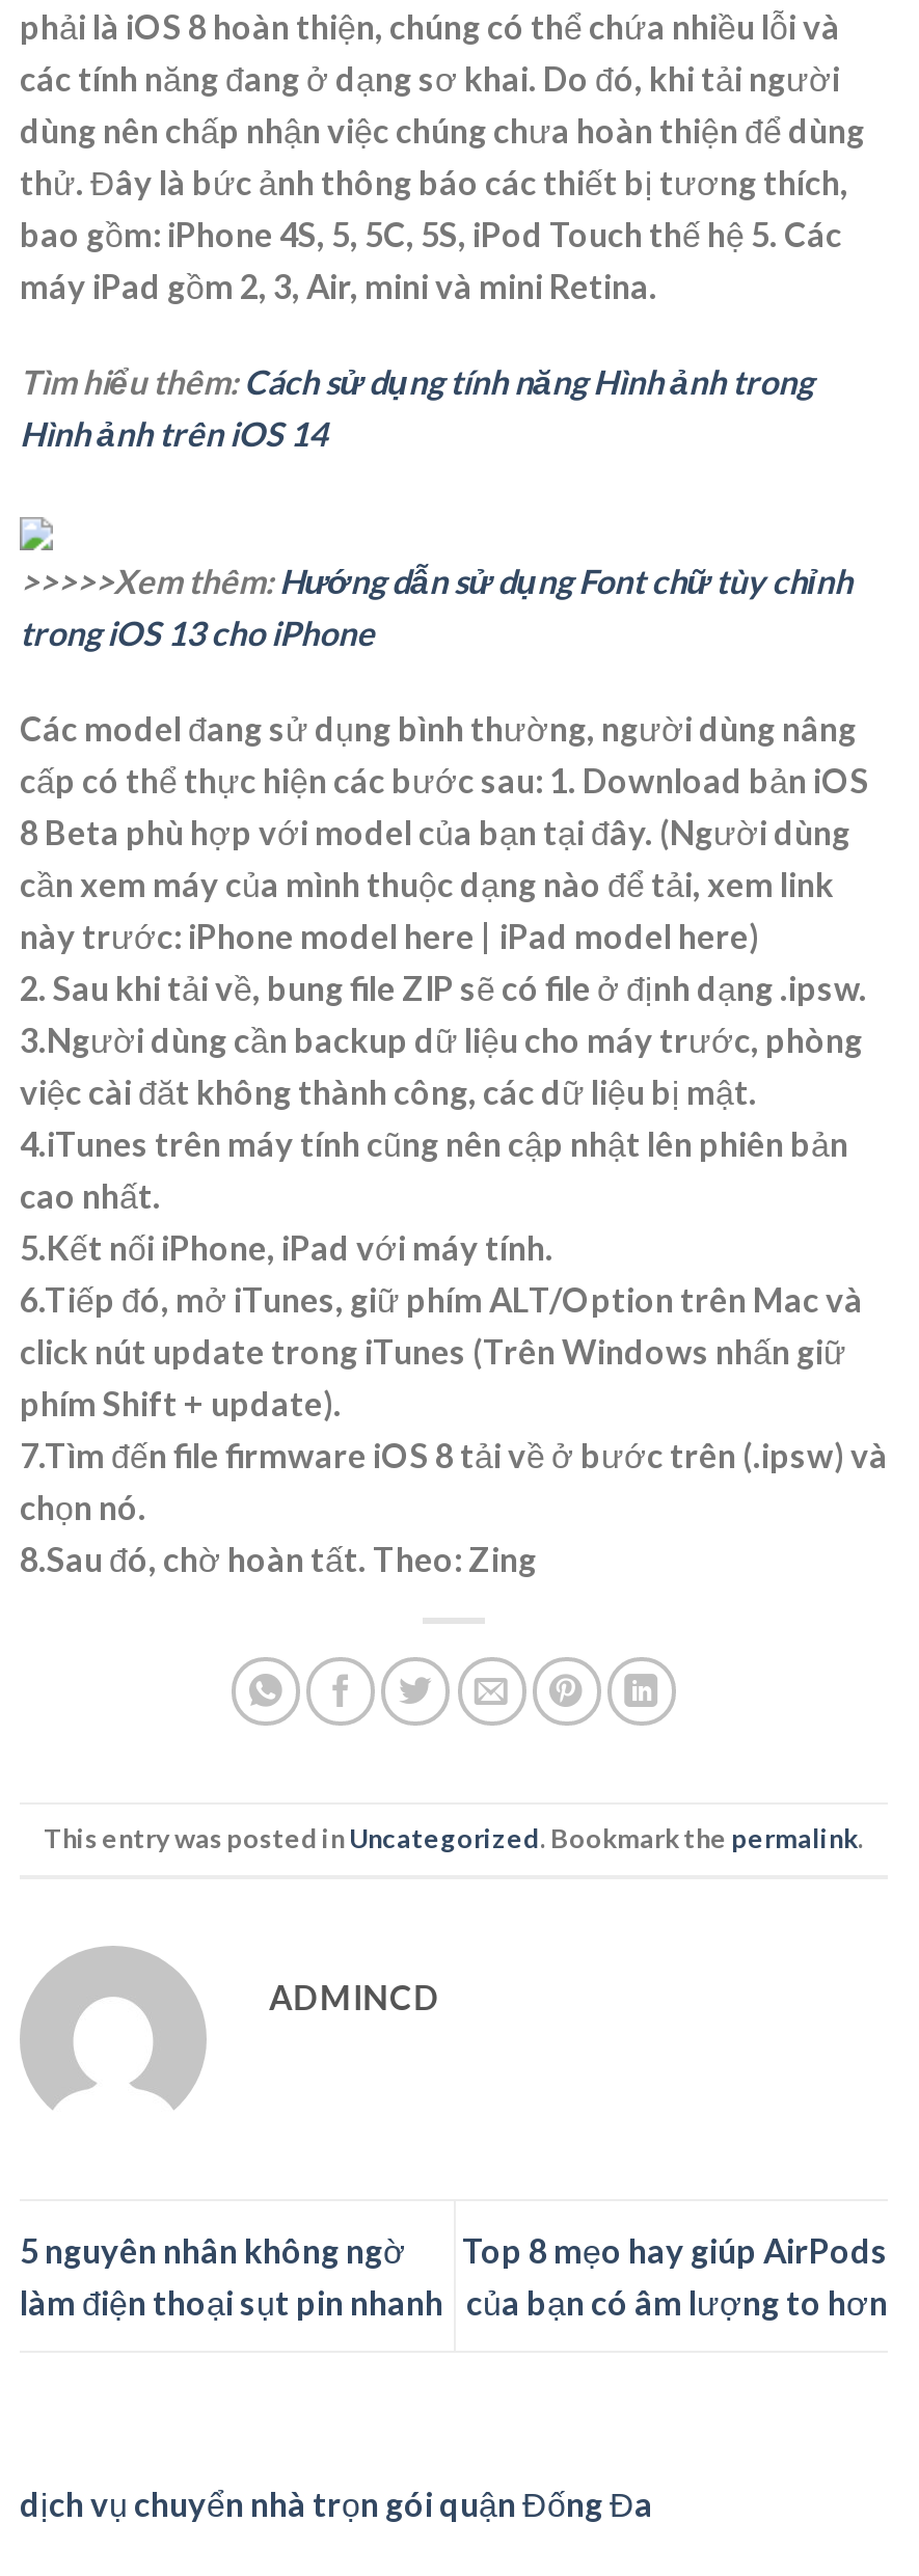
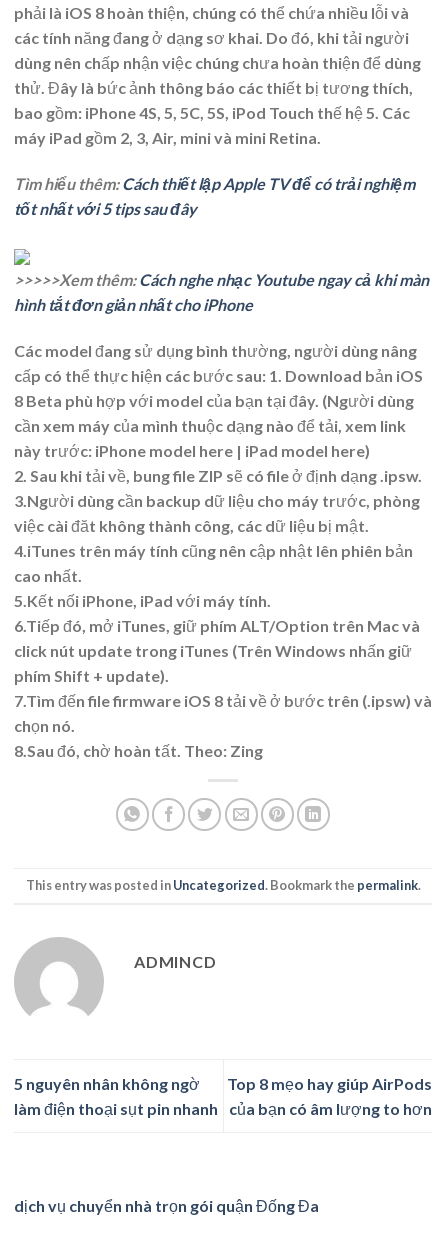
[20,362,813,453] Tìm hiểu thêm: Cách sử dụng tính năng Hình ảnh trong | Hình ảnh trên iOS 14 -> [14,174,415,218] Tìm hiểu thêm: Cách thiết lập Apple TV để có trải nghiệm | tốt nhất với 5 tips sau đây
[20,561,853,652] >>>>>Xem thêm: Hướng dẫn sử dụng Font chữ tùy chỉnh | trong iOS 13 cho iPhone -> [14,270,429,314] >>>>>Xem thêm: Cách nghe nhạc Youtube ngay cả khi màn | hình tắt đơn giản nhất cho iPhone

